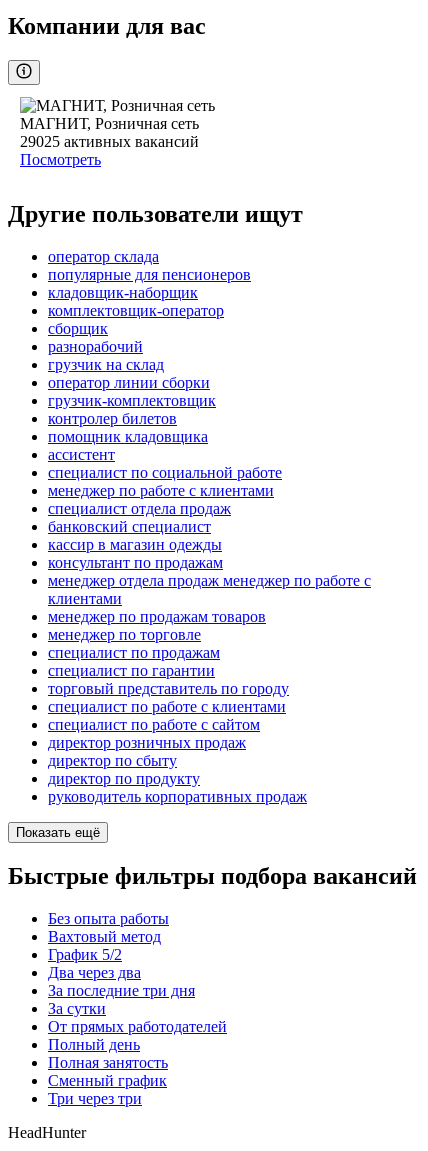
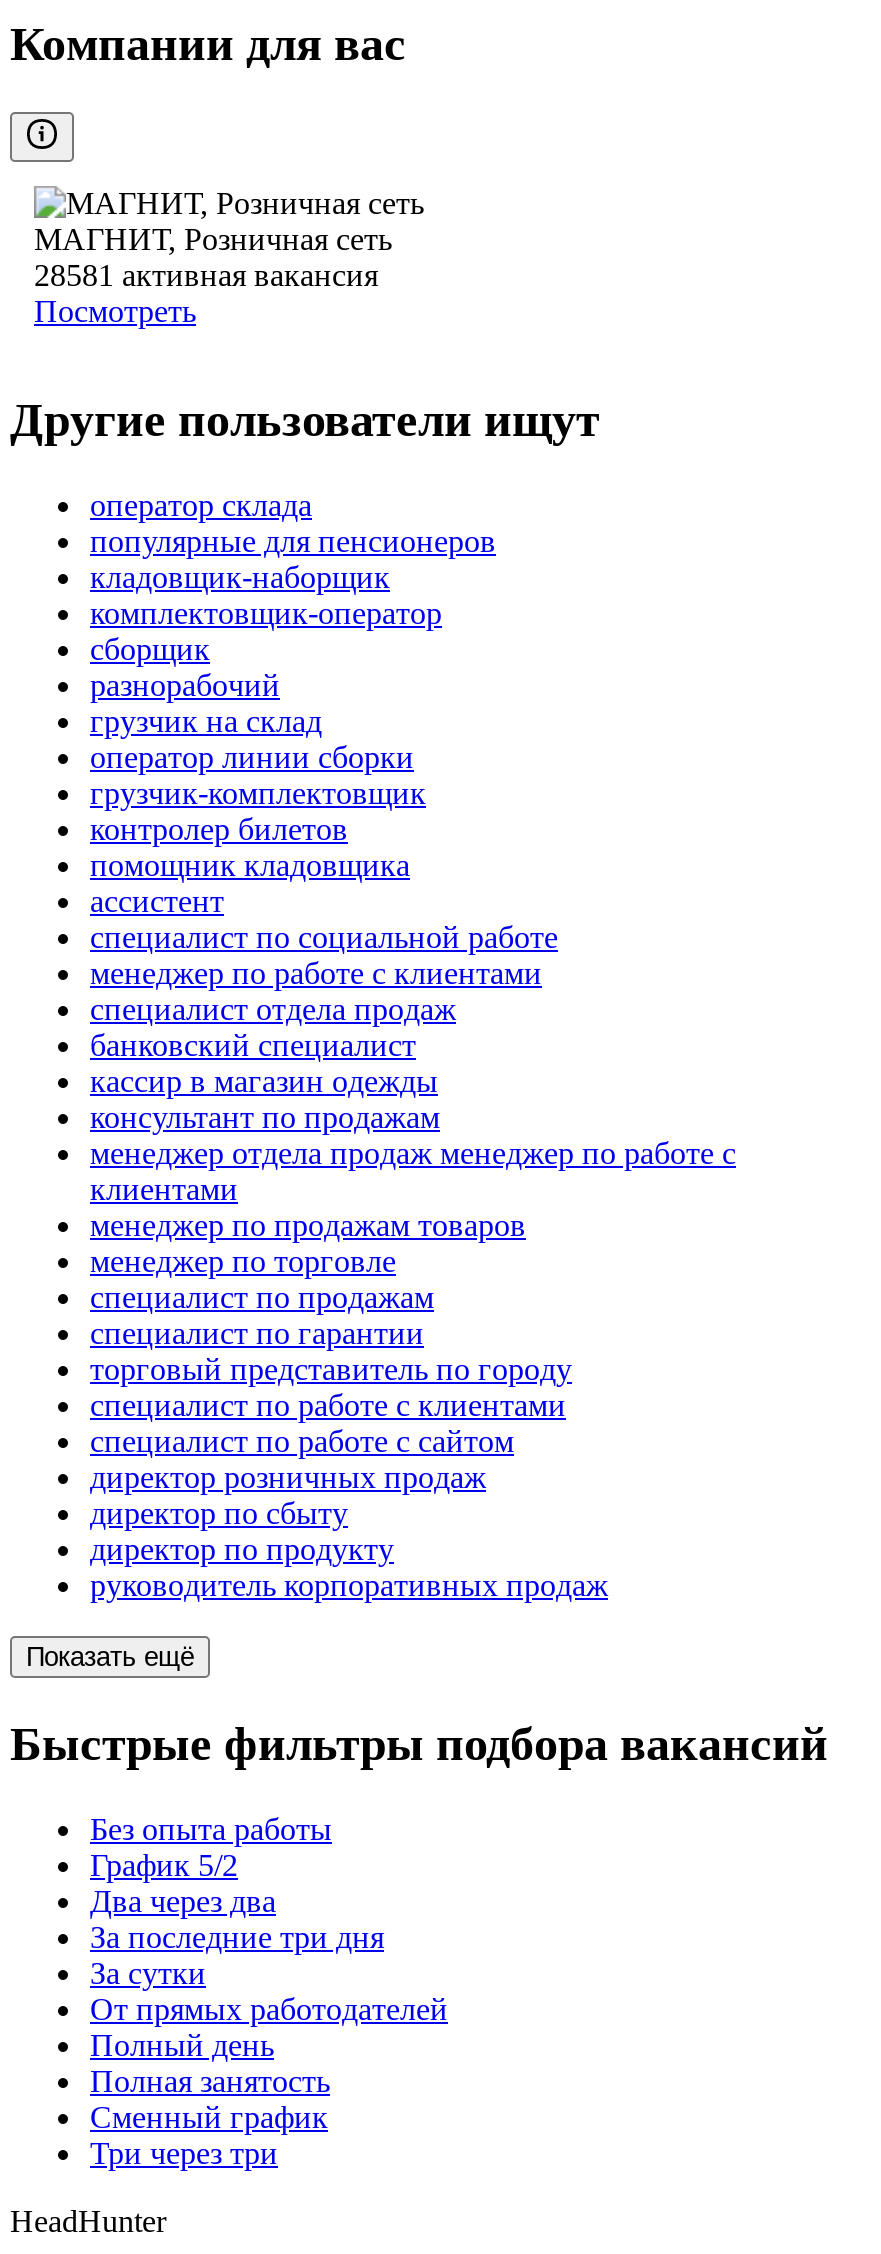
[20,133,199,150] 29025 активных вакансий -> [34,259,378,293] 28581 активная вакансия
[48,928,161,945] Вахтовый метод -> none

